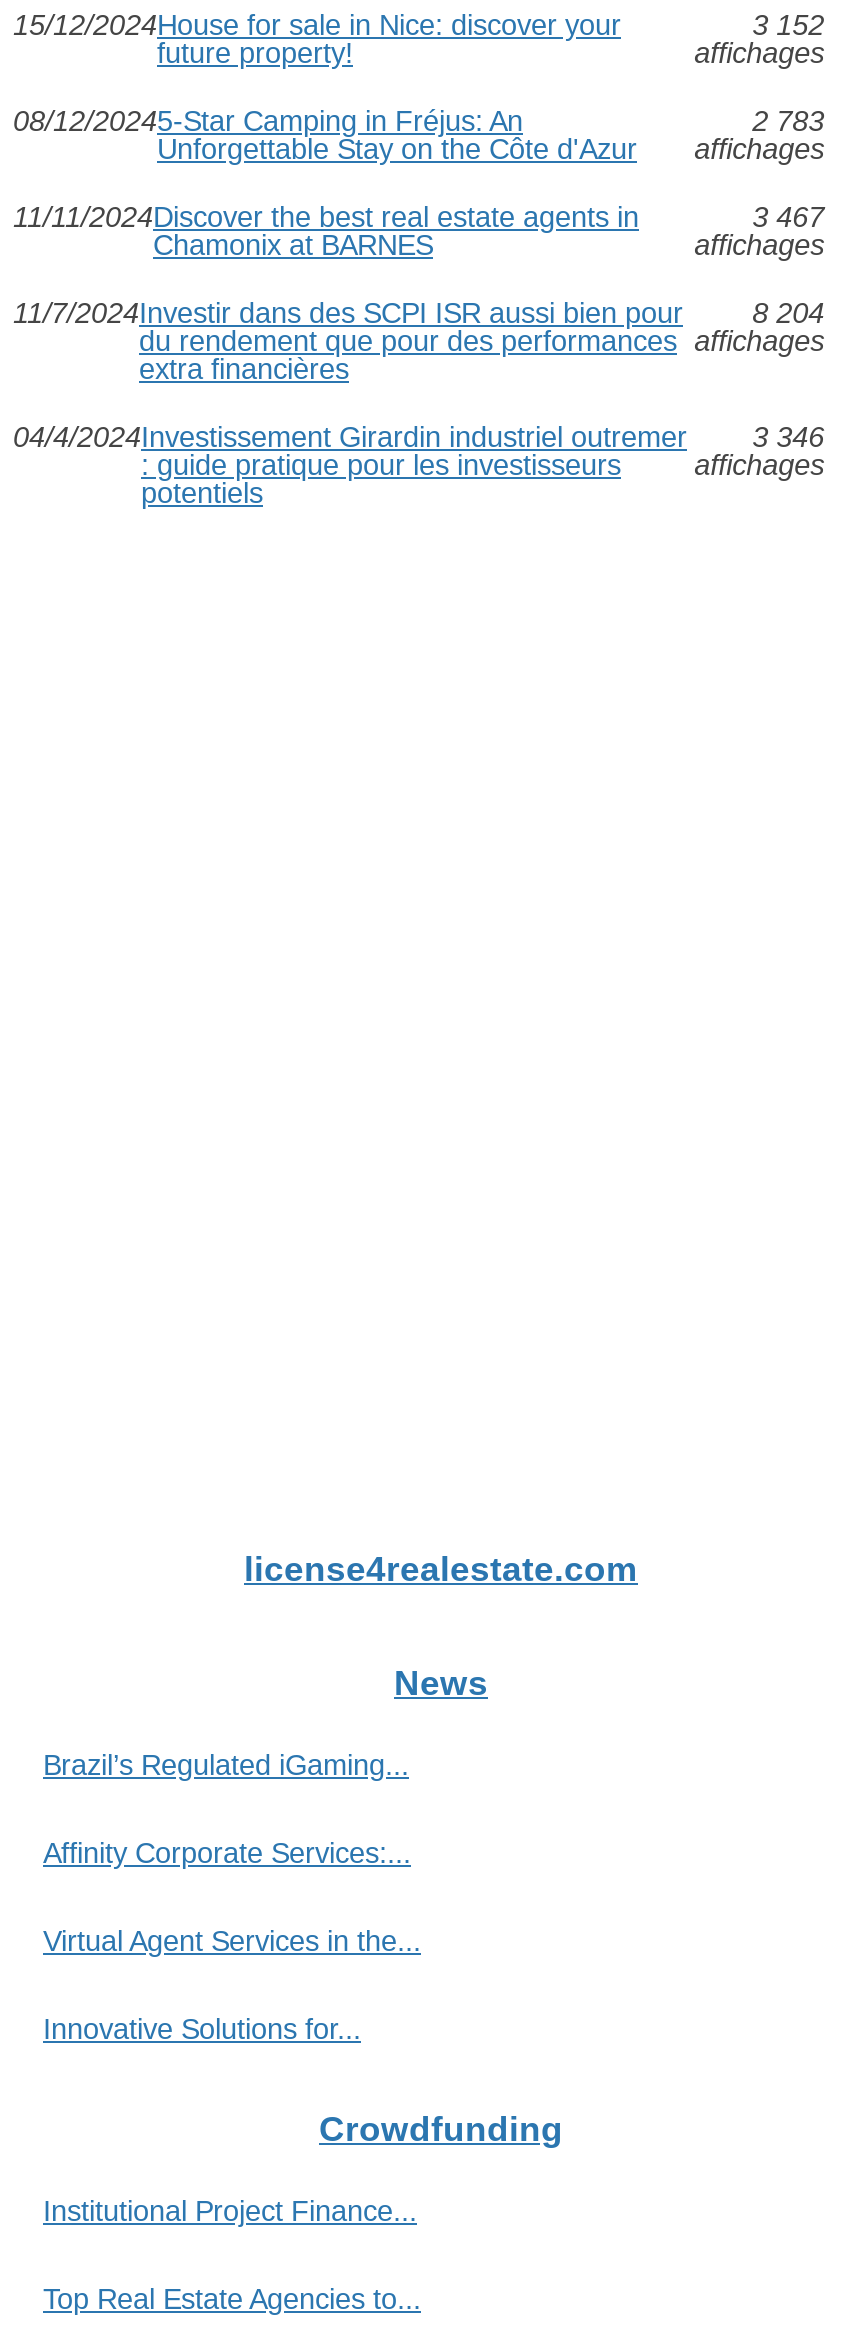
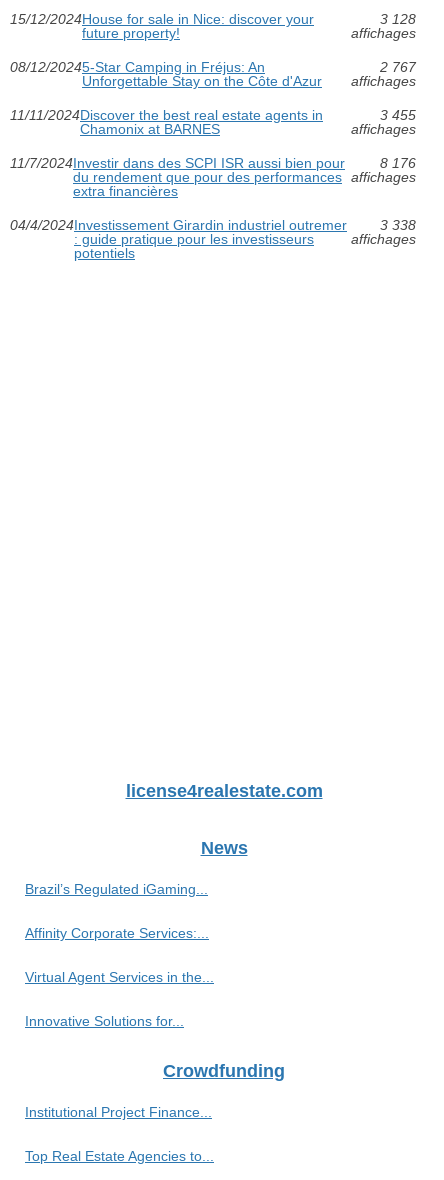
[752,10,824,42] 3 152 -> [380,11,416,27] 3 128
[752,106,824,138] 2 783 -> [380,59,416,75] 2 767
[752,202,824,234] 3 467 -> [380,107,416,123] 3 455
[752,298,824,330] 8 204 -> [380,155,416,171] 8 176
[752,422,824,454] 3 346 -> [380,217,416,233] 3 338

